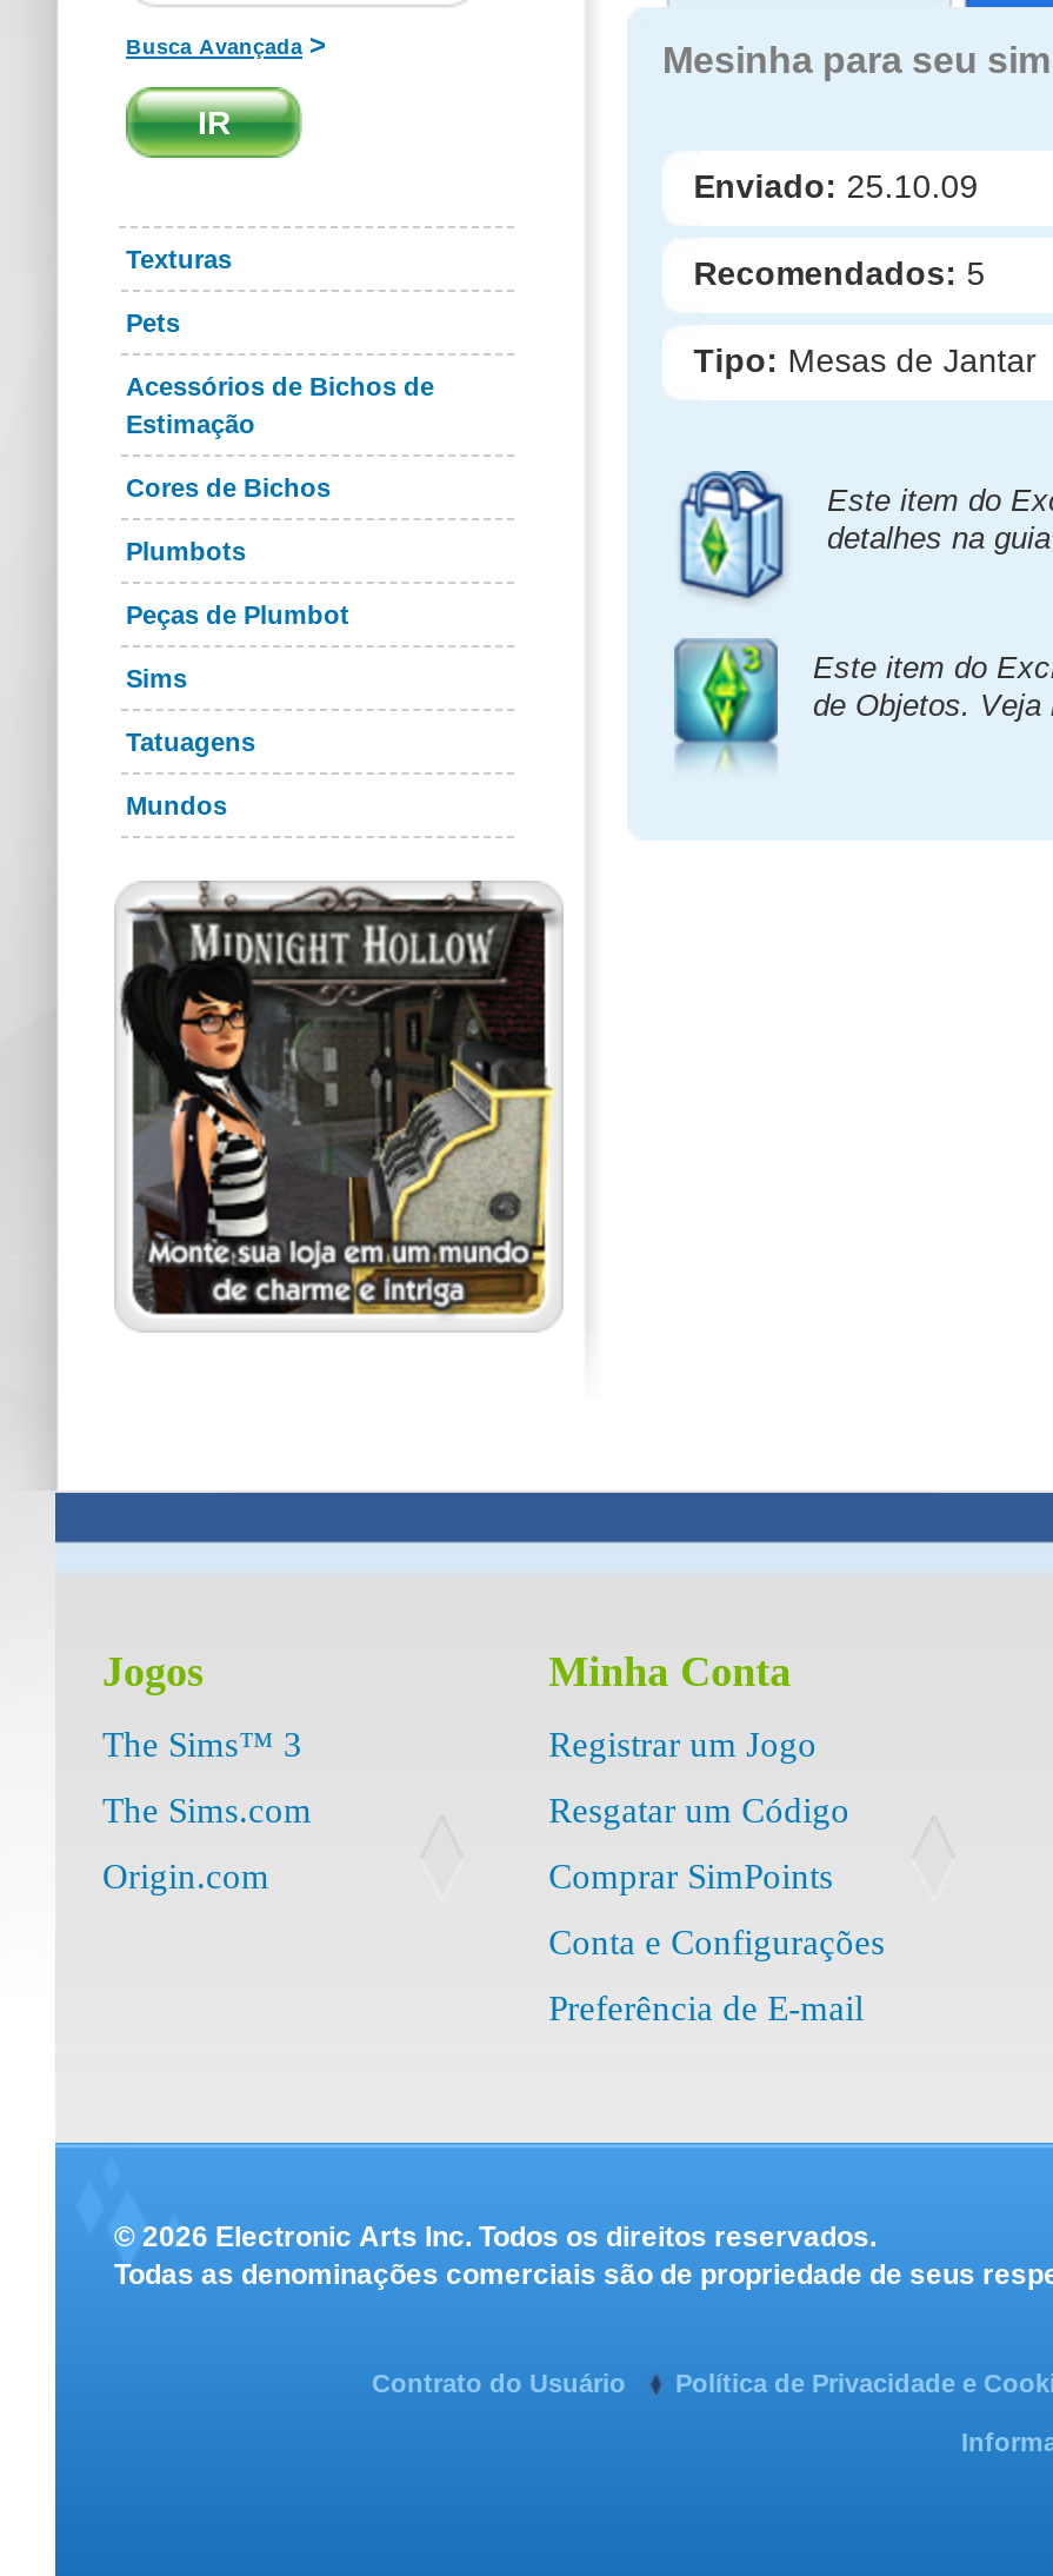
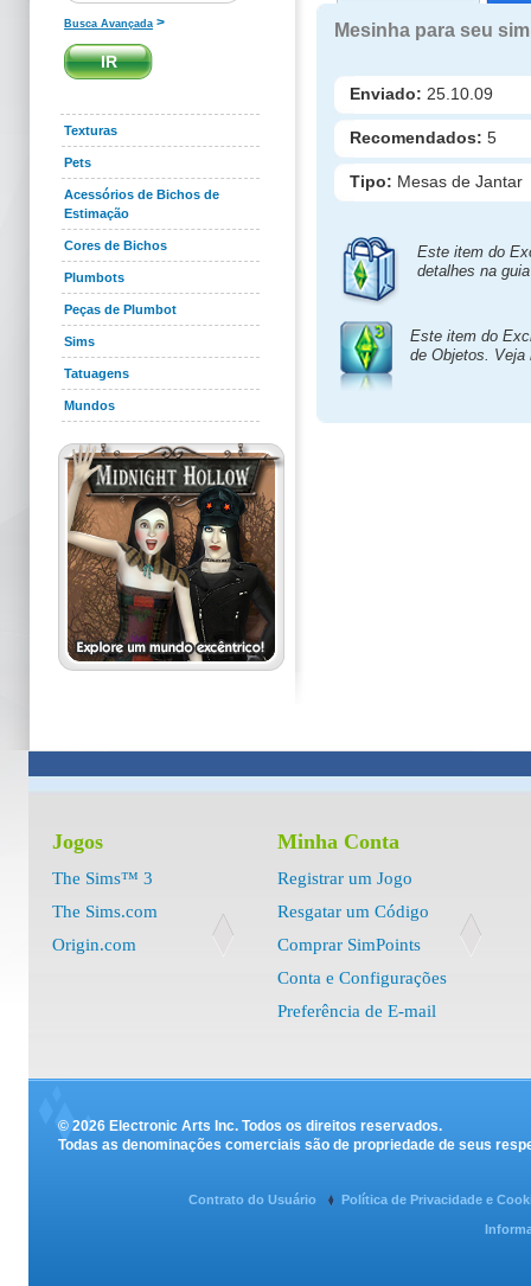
[119,888,554,1316] [image] -> [62,444,279,663] [image]

